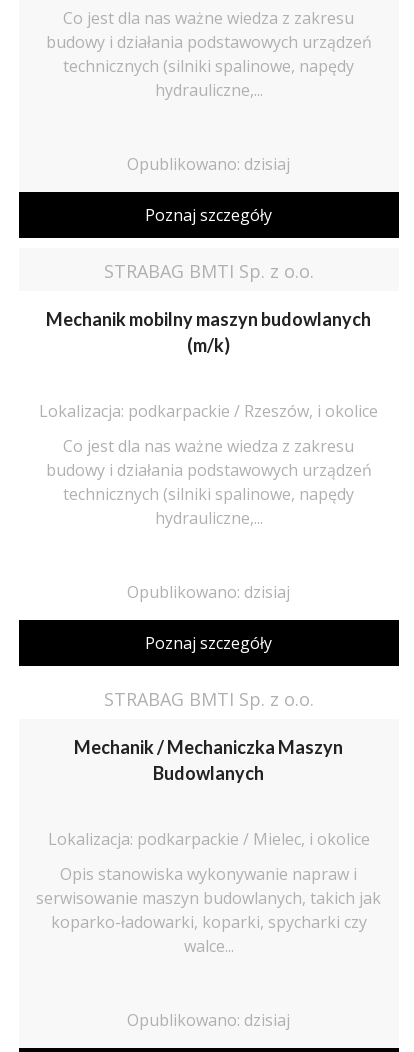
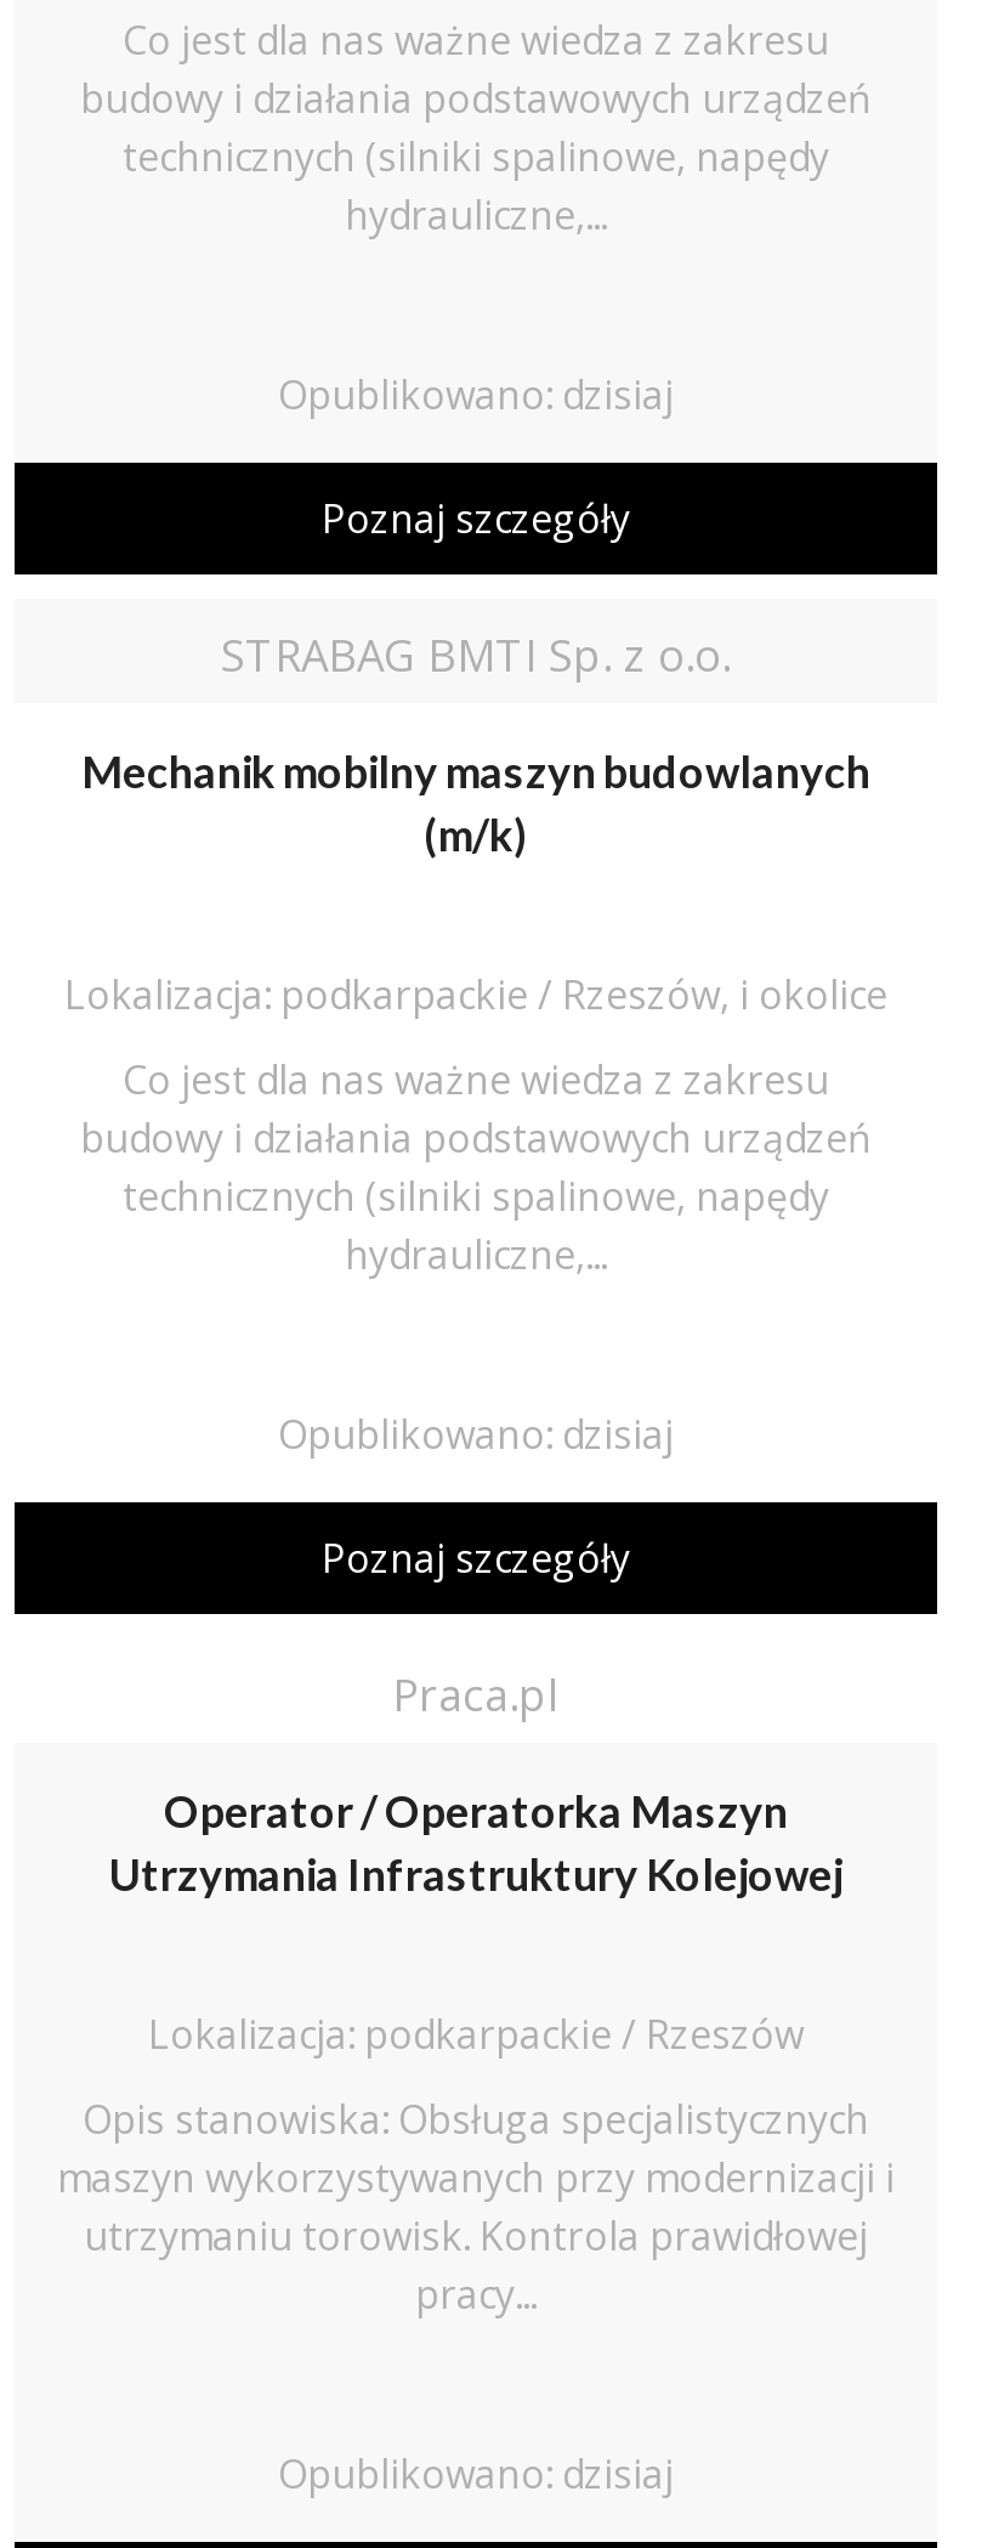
[104,687,314,711] STRABAG BMTI Sp. z o.o. -> [392,1665,560,1723] Praca.pl
[74,736,343,784] Mechanik / Mechaniczka Maszyn | Budowlanych -> [109,1784,842,1901] Operator / Operatorka Maszyn | Utrzymania Infrastruktury Kolejowej
[48,828,370,850] Lokalizacja: podkarpackie / Mielec, i okolice -> [148,2008,804,2061] Lokalizacja: podkarpackie / Rzeszów
[36,863,381,957] Opis stanowiska wykonywanie napraw i | serwisowanie maszyn budowlanych, takich jak | koparko-ładowarki, koparki, spycharki czy | walce... -> [57,2093,895,2321] Opis stanowiska: Obsługa specjalistycznych | maszyn wykorzystywanych przy modernizacji i | utrzymaniu torowisk. Kontrola prawidłowej | pracy...

